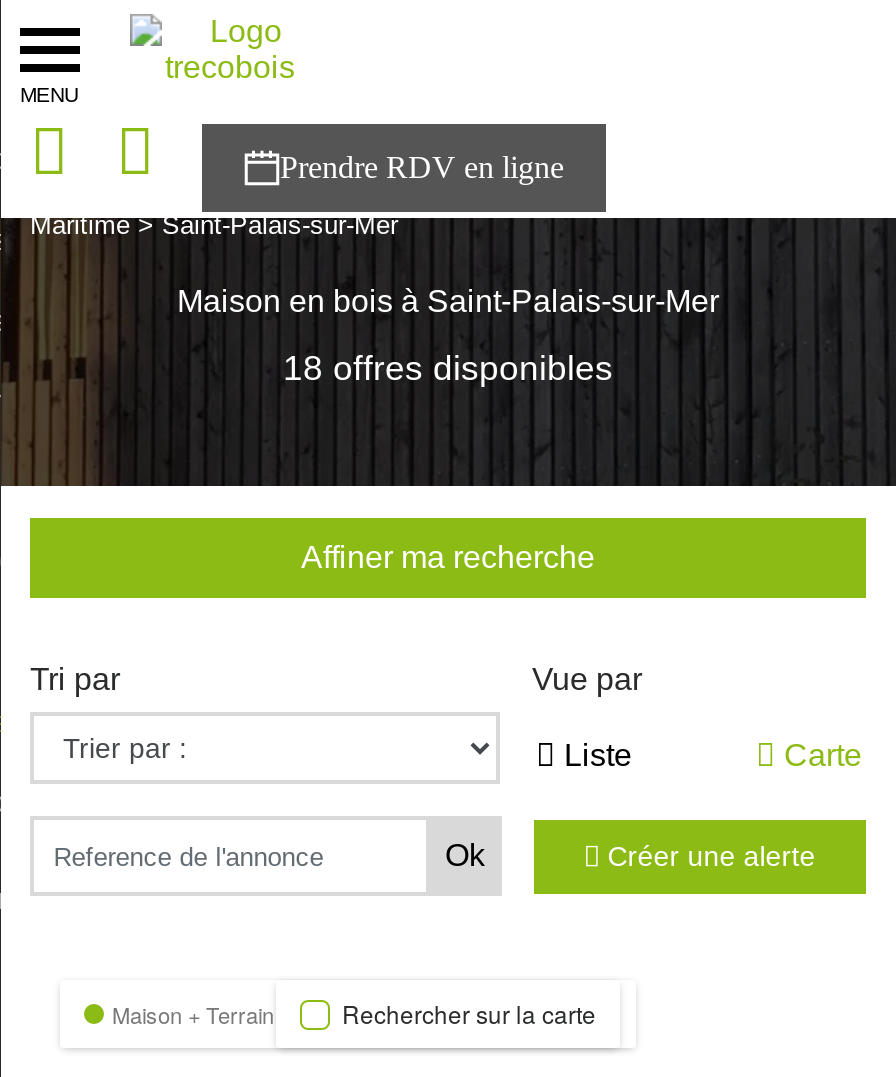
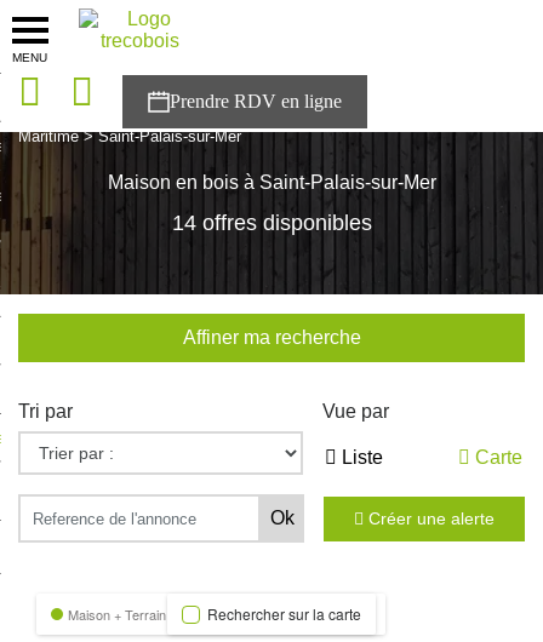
[283,347,613,387] 18 offres disponibles -> [172,210,371,235] 14 offres disponibles

